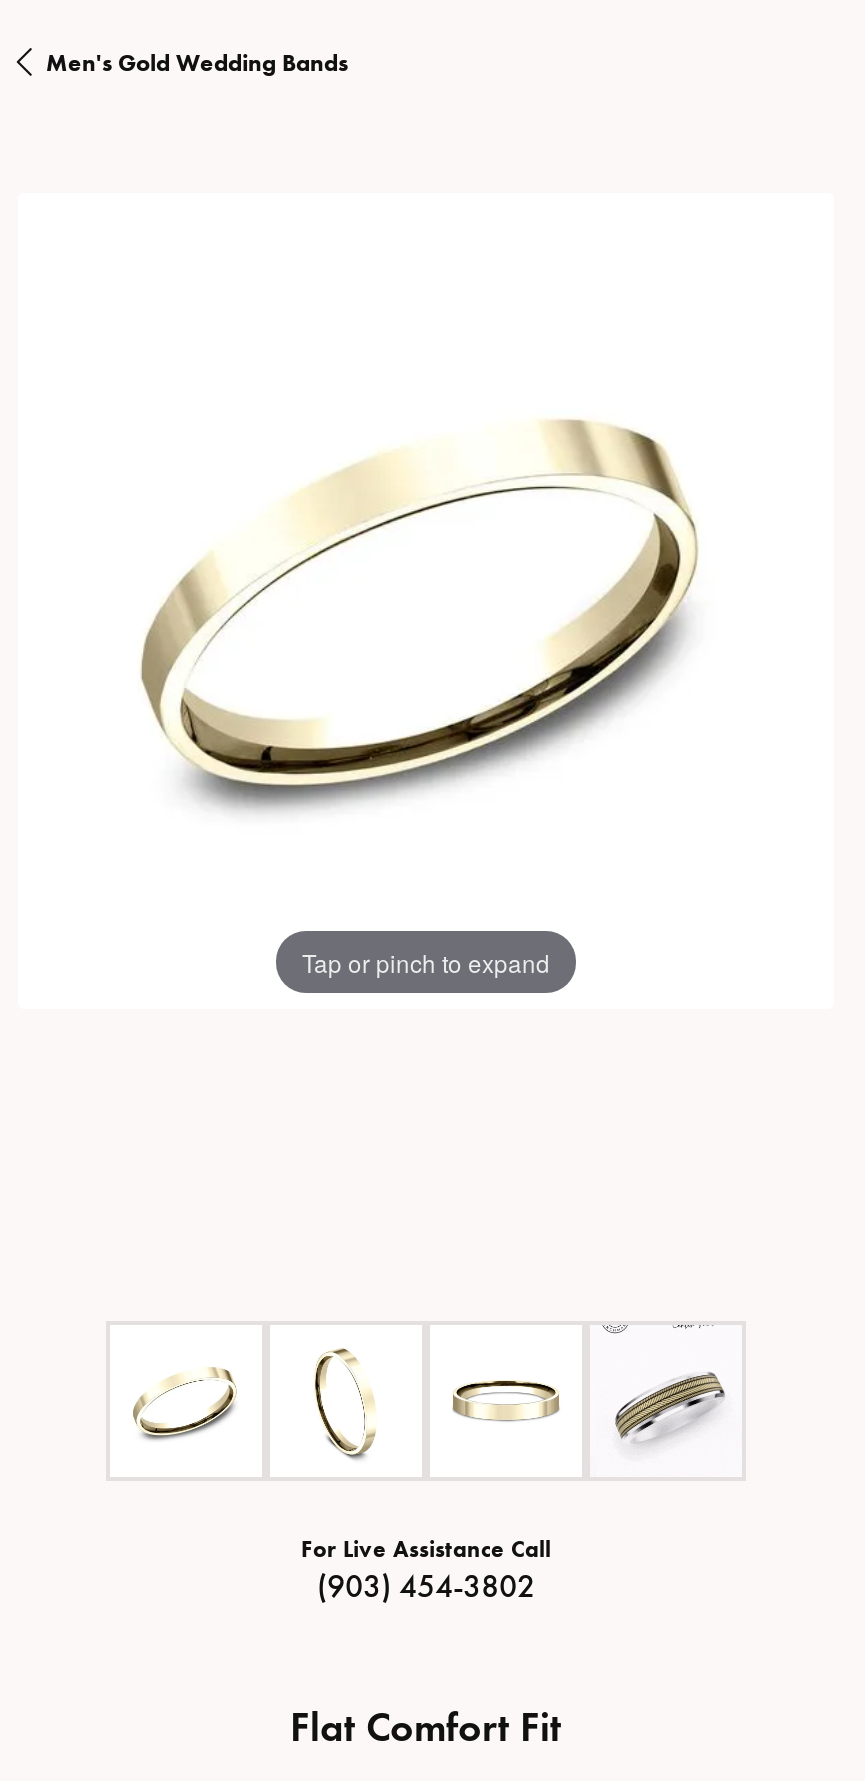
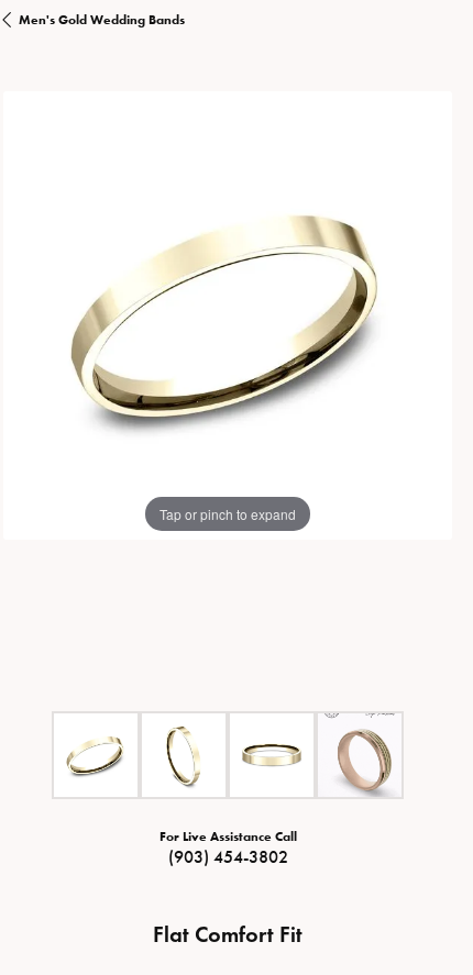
[614,1355,726,1477] [image] -> [332,729,393,797] [image]

